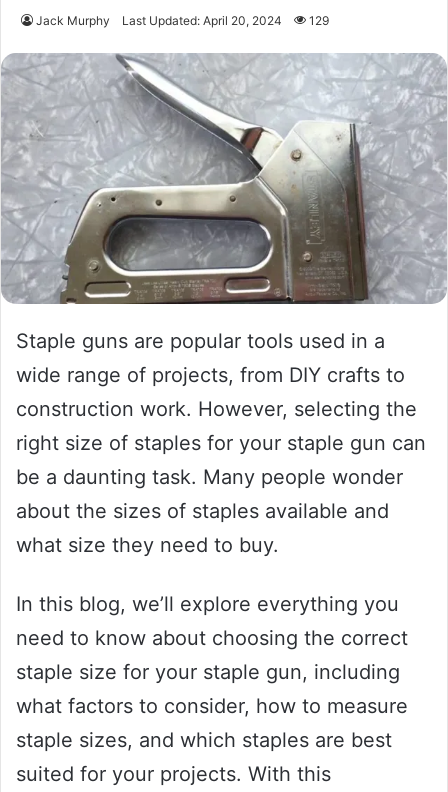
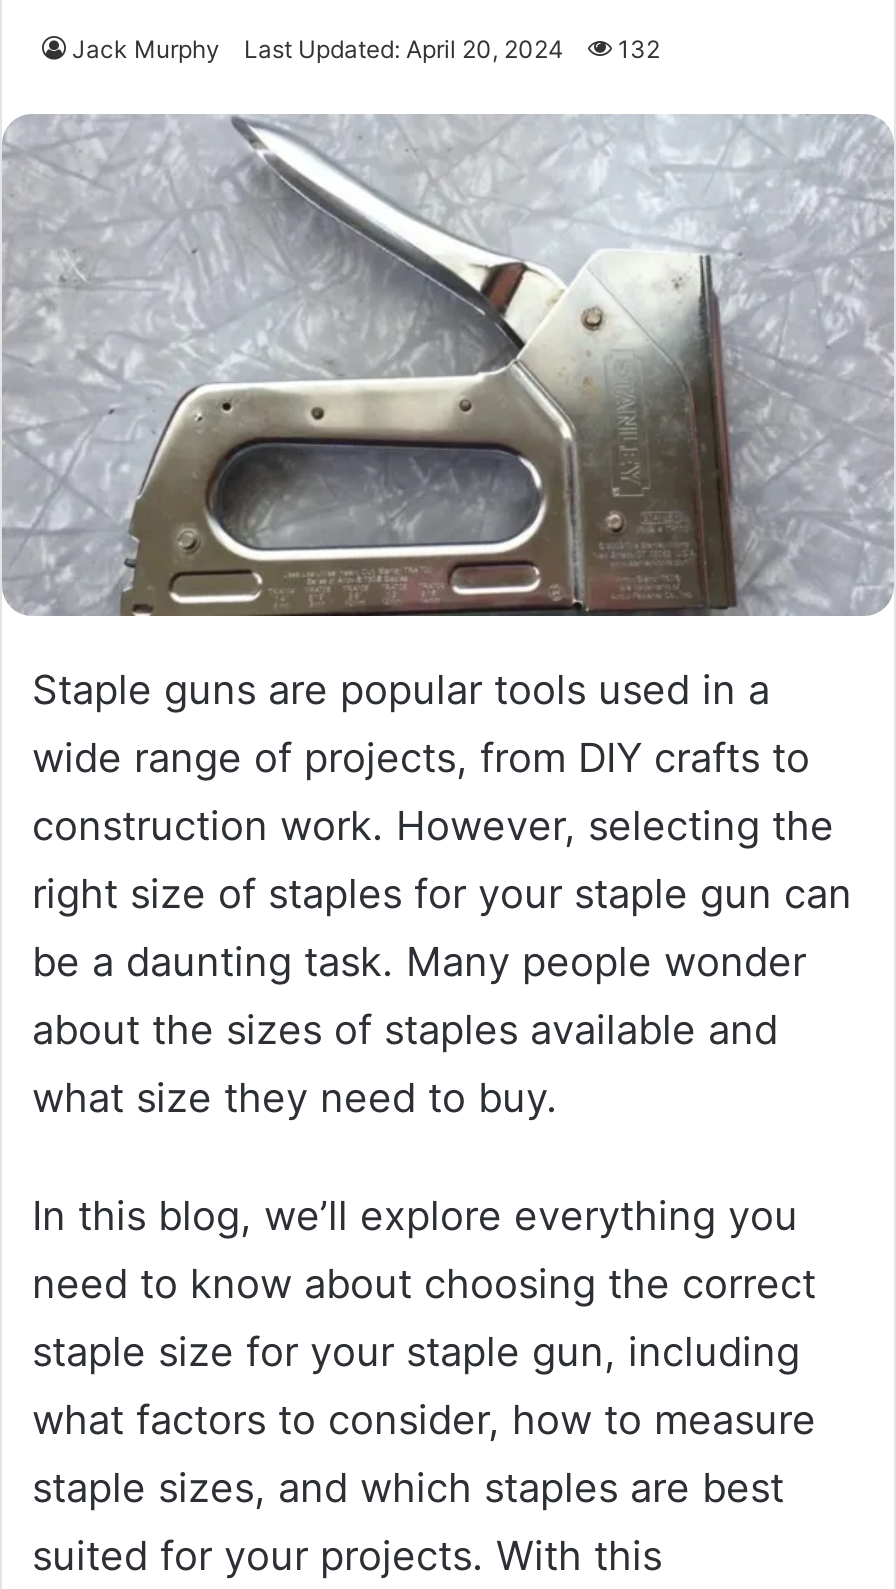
[36,13,329,28] Jack Murphy Last Updated: April 20, 2024 129 -> [72,34,660,64] Jack Murphy Last Updated: April 20, 2024 132

